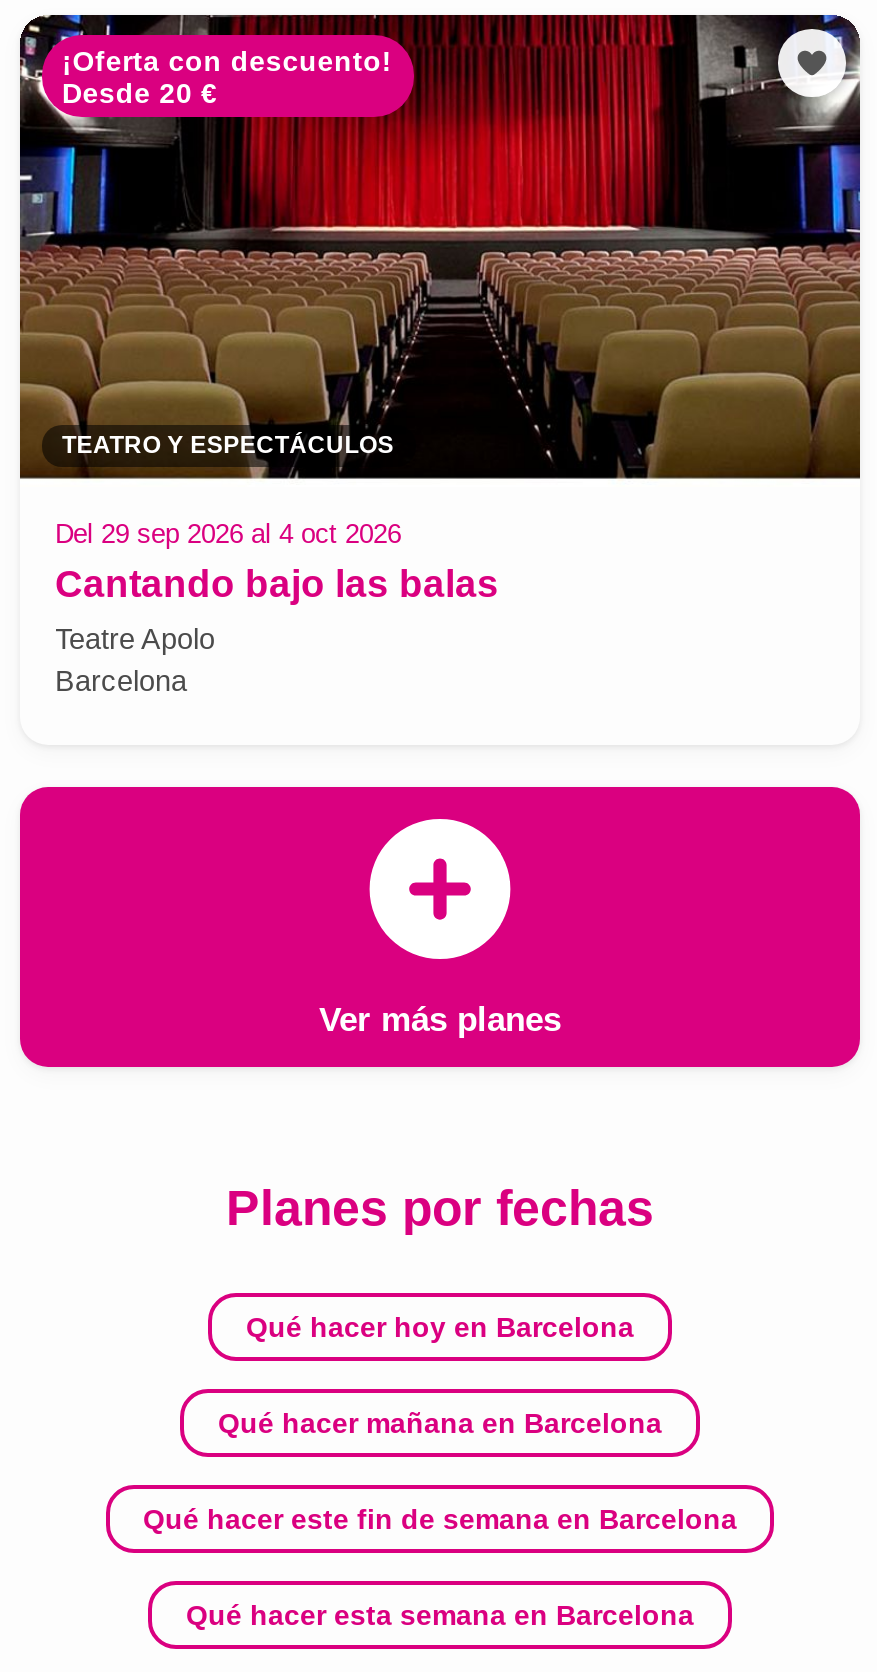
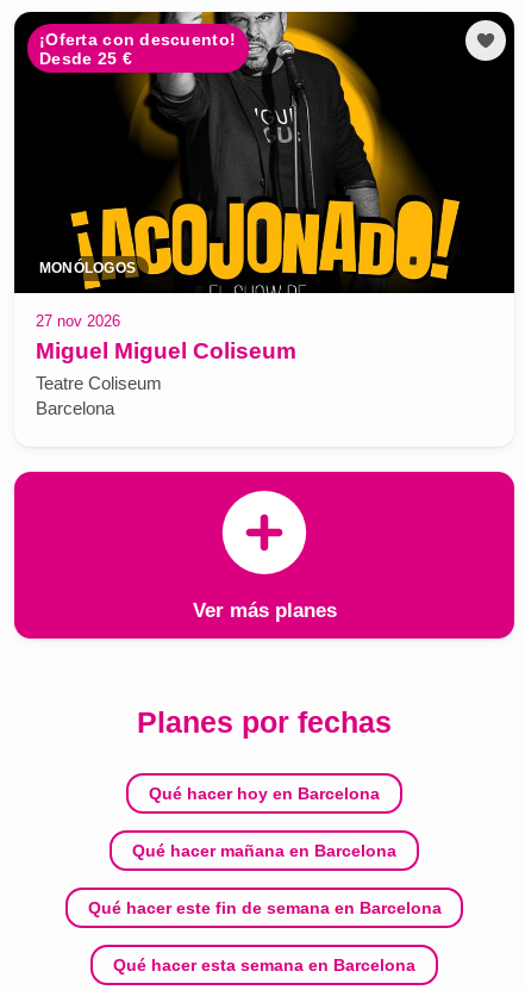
[18,13,862,487] [image] | Desde 20 € -> [13,11,515,294] [image] | Desde 25 €
[62,431,394,459] TEATRO Y ESPECTÁCULOS -> [39,260,136,277] MONÓLOGOS
[55,519,499,655] Del 29 sep 2026 al 4 oct 2026 | Cantando bajo las balas | Teatre Apolo -> [35,312,296,393] 27 nov 2026 | Miguel Miguel Coliseum | Teatre Coliseum

